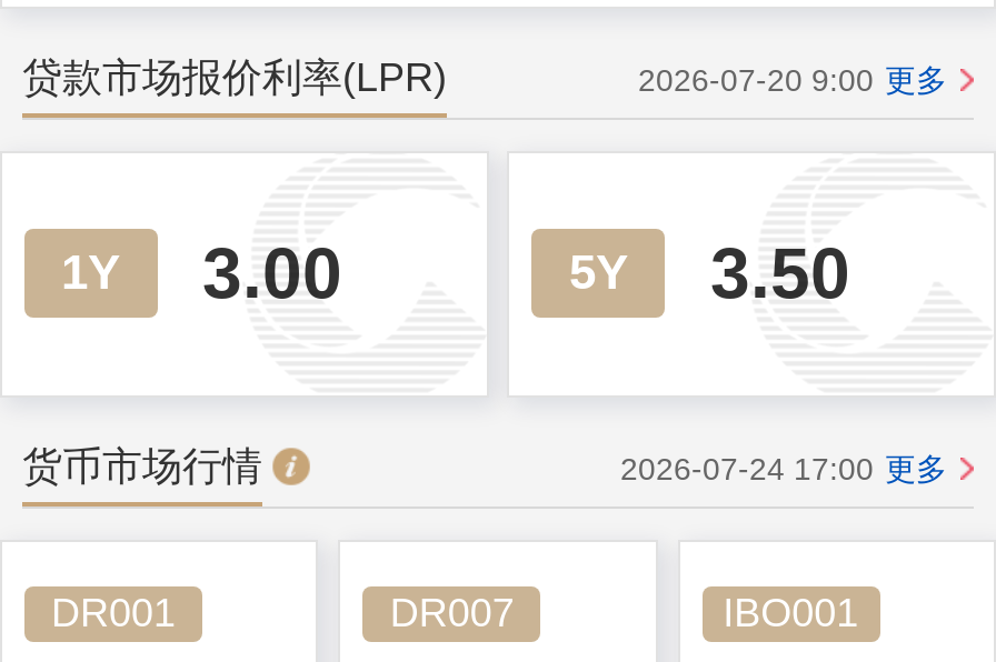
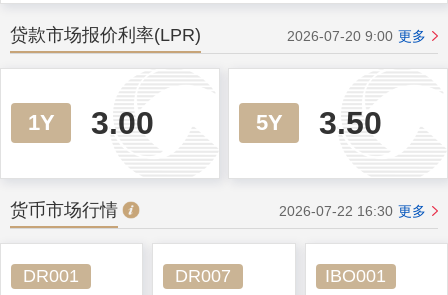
[620,451,947,487] 2026-07-24 17:00 更多 -> [279,203,426,219] 2026-07-22 16:30 更多

